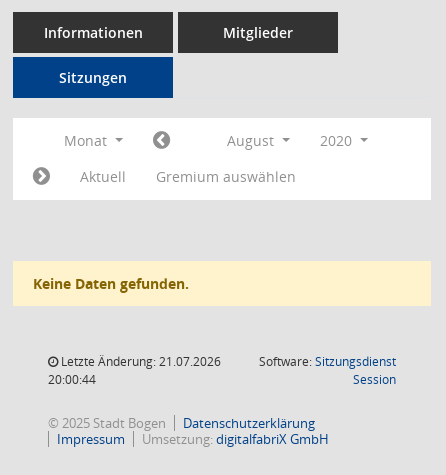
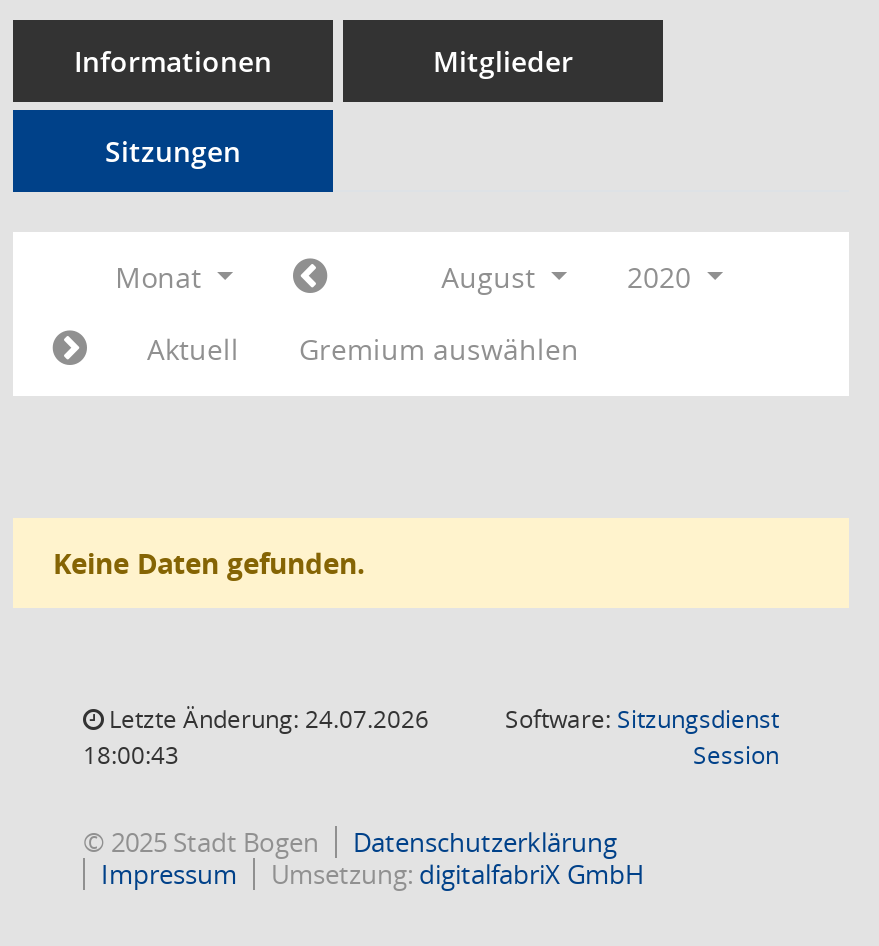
[58,353,221,370] Letzte Änderung: 21.07.2026 -> [103,702,429,736] Letzte Änderung: 24.07.2026
[48,371,96,388] 20:00:44 -> [83,738,179,772] 18:00:43

